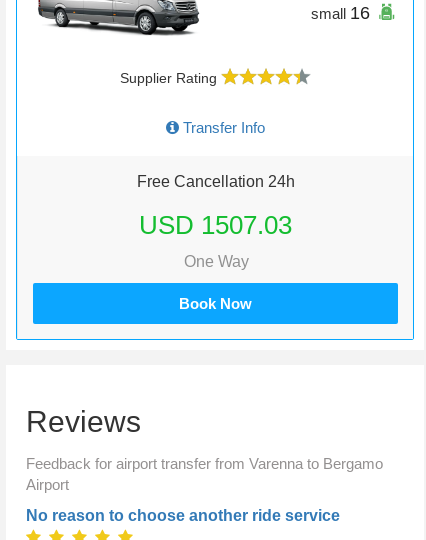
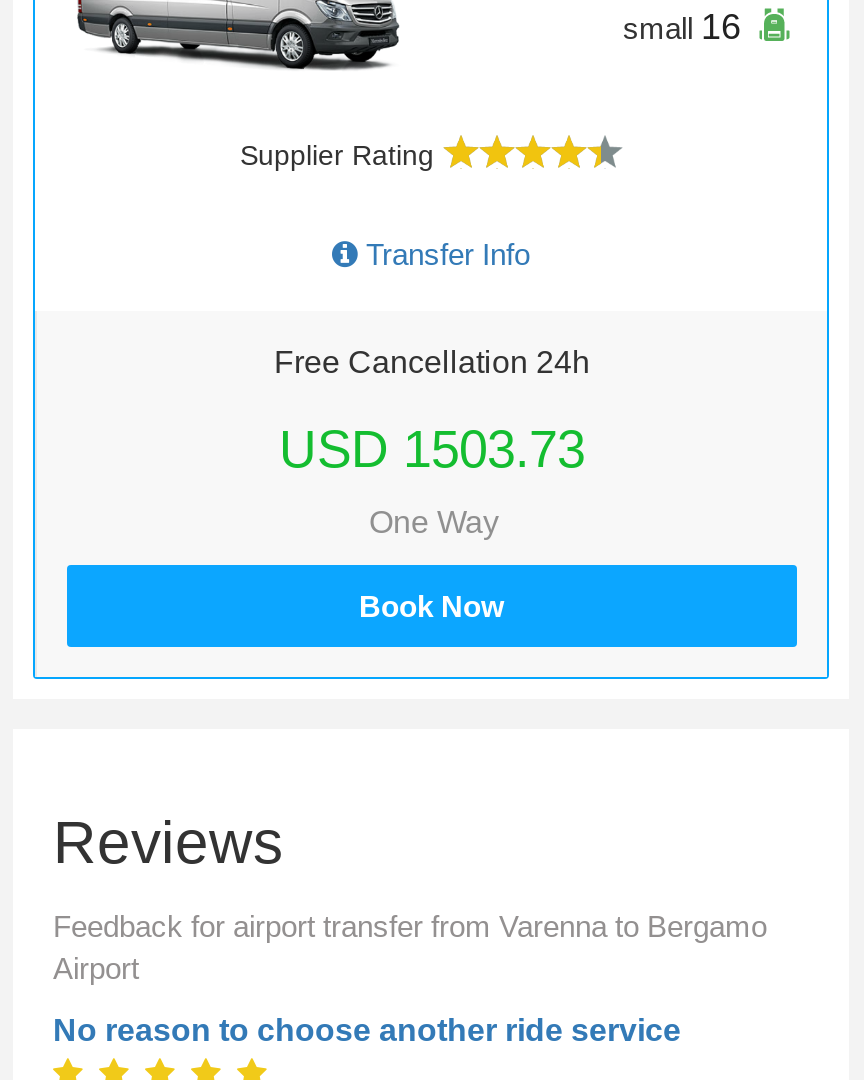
[139,210,292,240] USD 1507.03 -> [279,420,585,480] USD 1503.73

